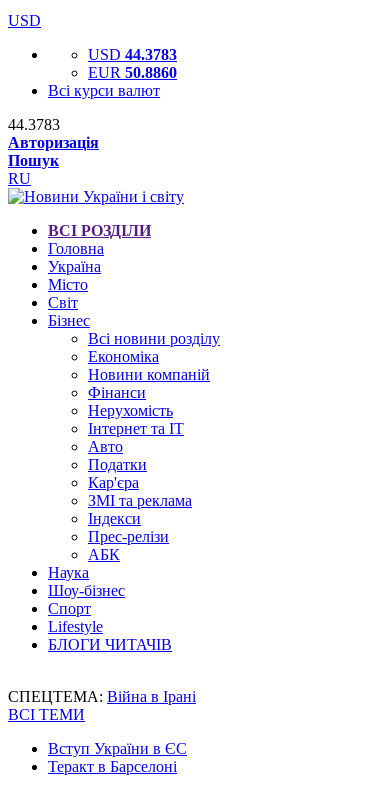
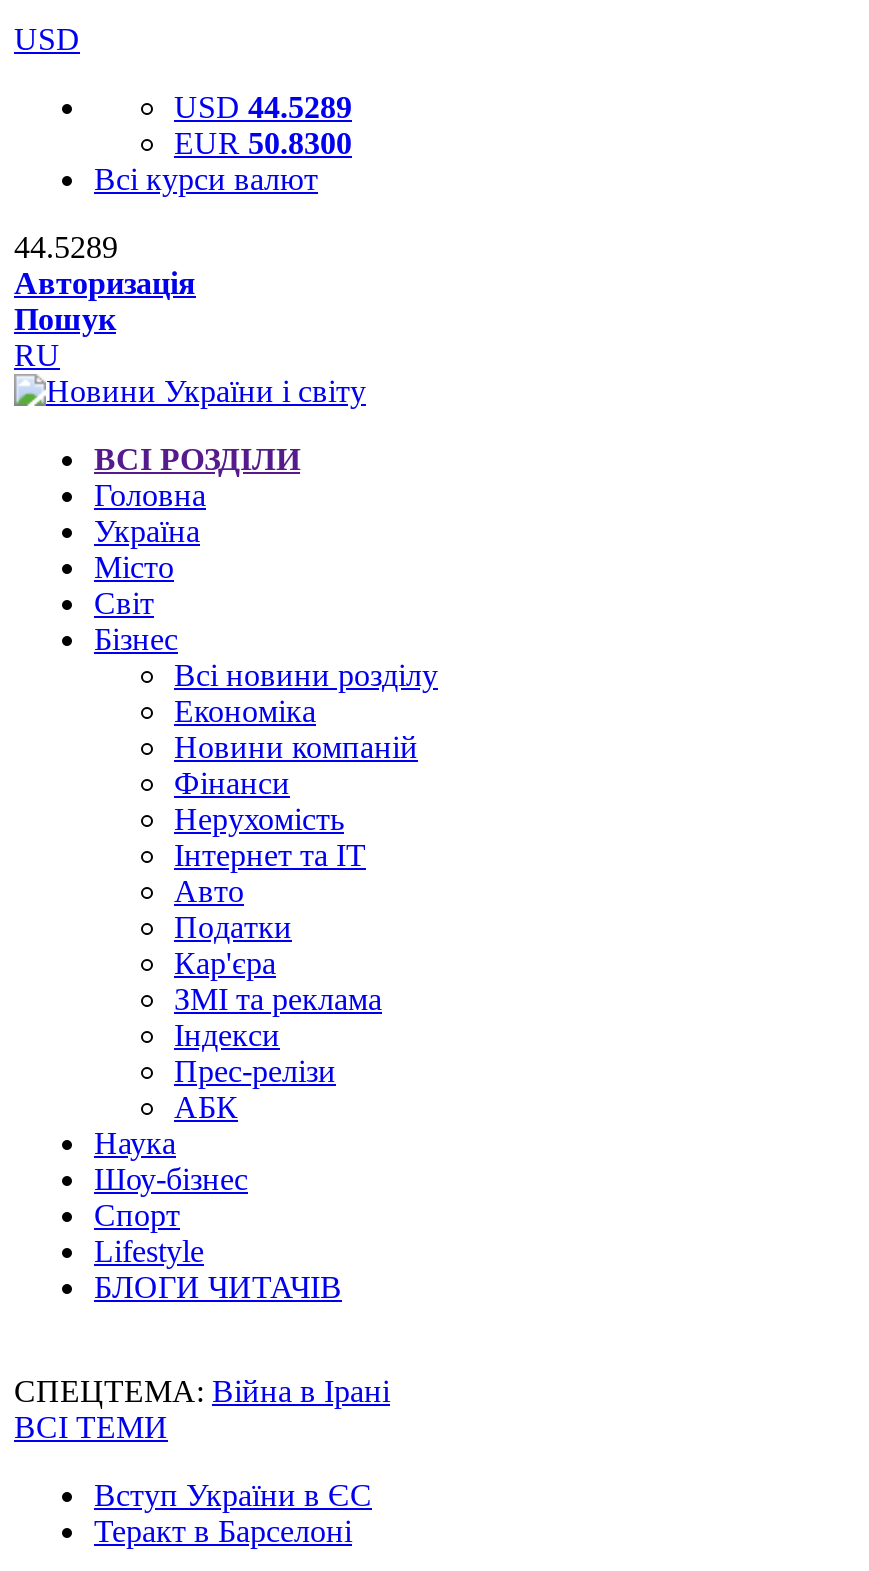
[88,46,177,63] USD 44.3783 -> [174,90,352,124] USD 44.5289
[88,64,177,81] EUR 50.8860 -> [174,126,352,160] EUR 50.8300
[8,116,60,133] 44.3783 -> [14,230,118,264] 44.5289

